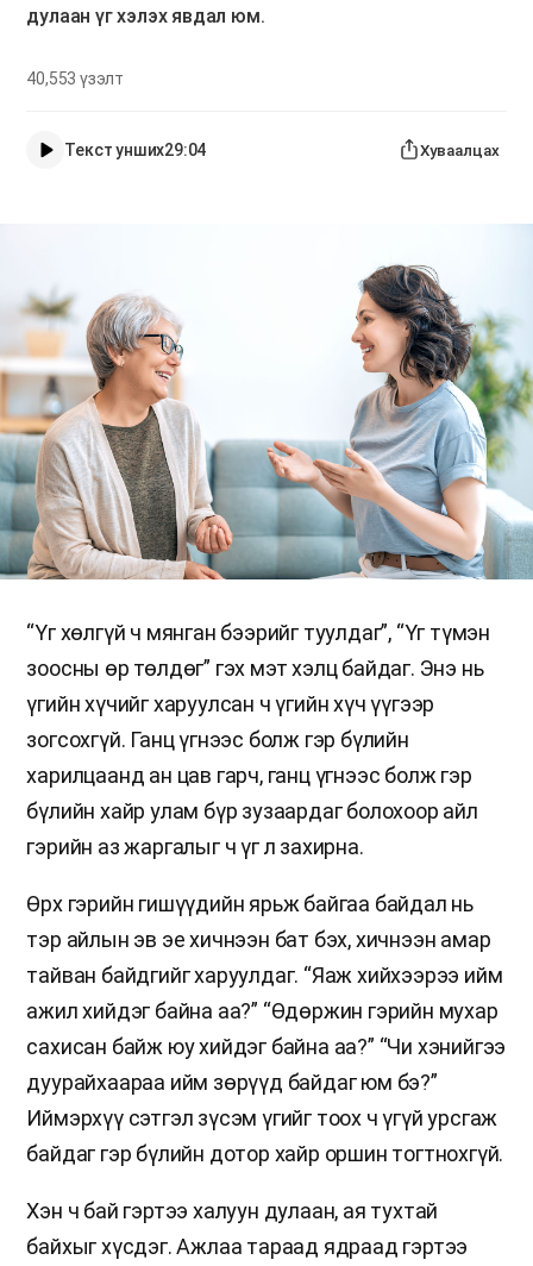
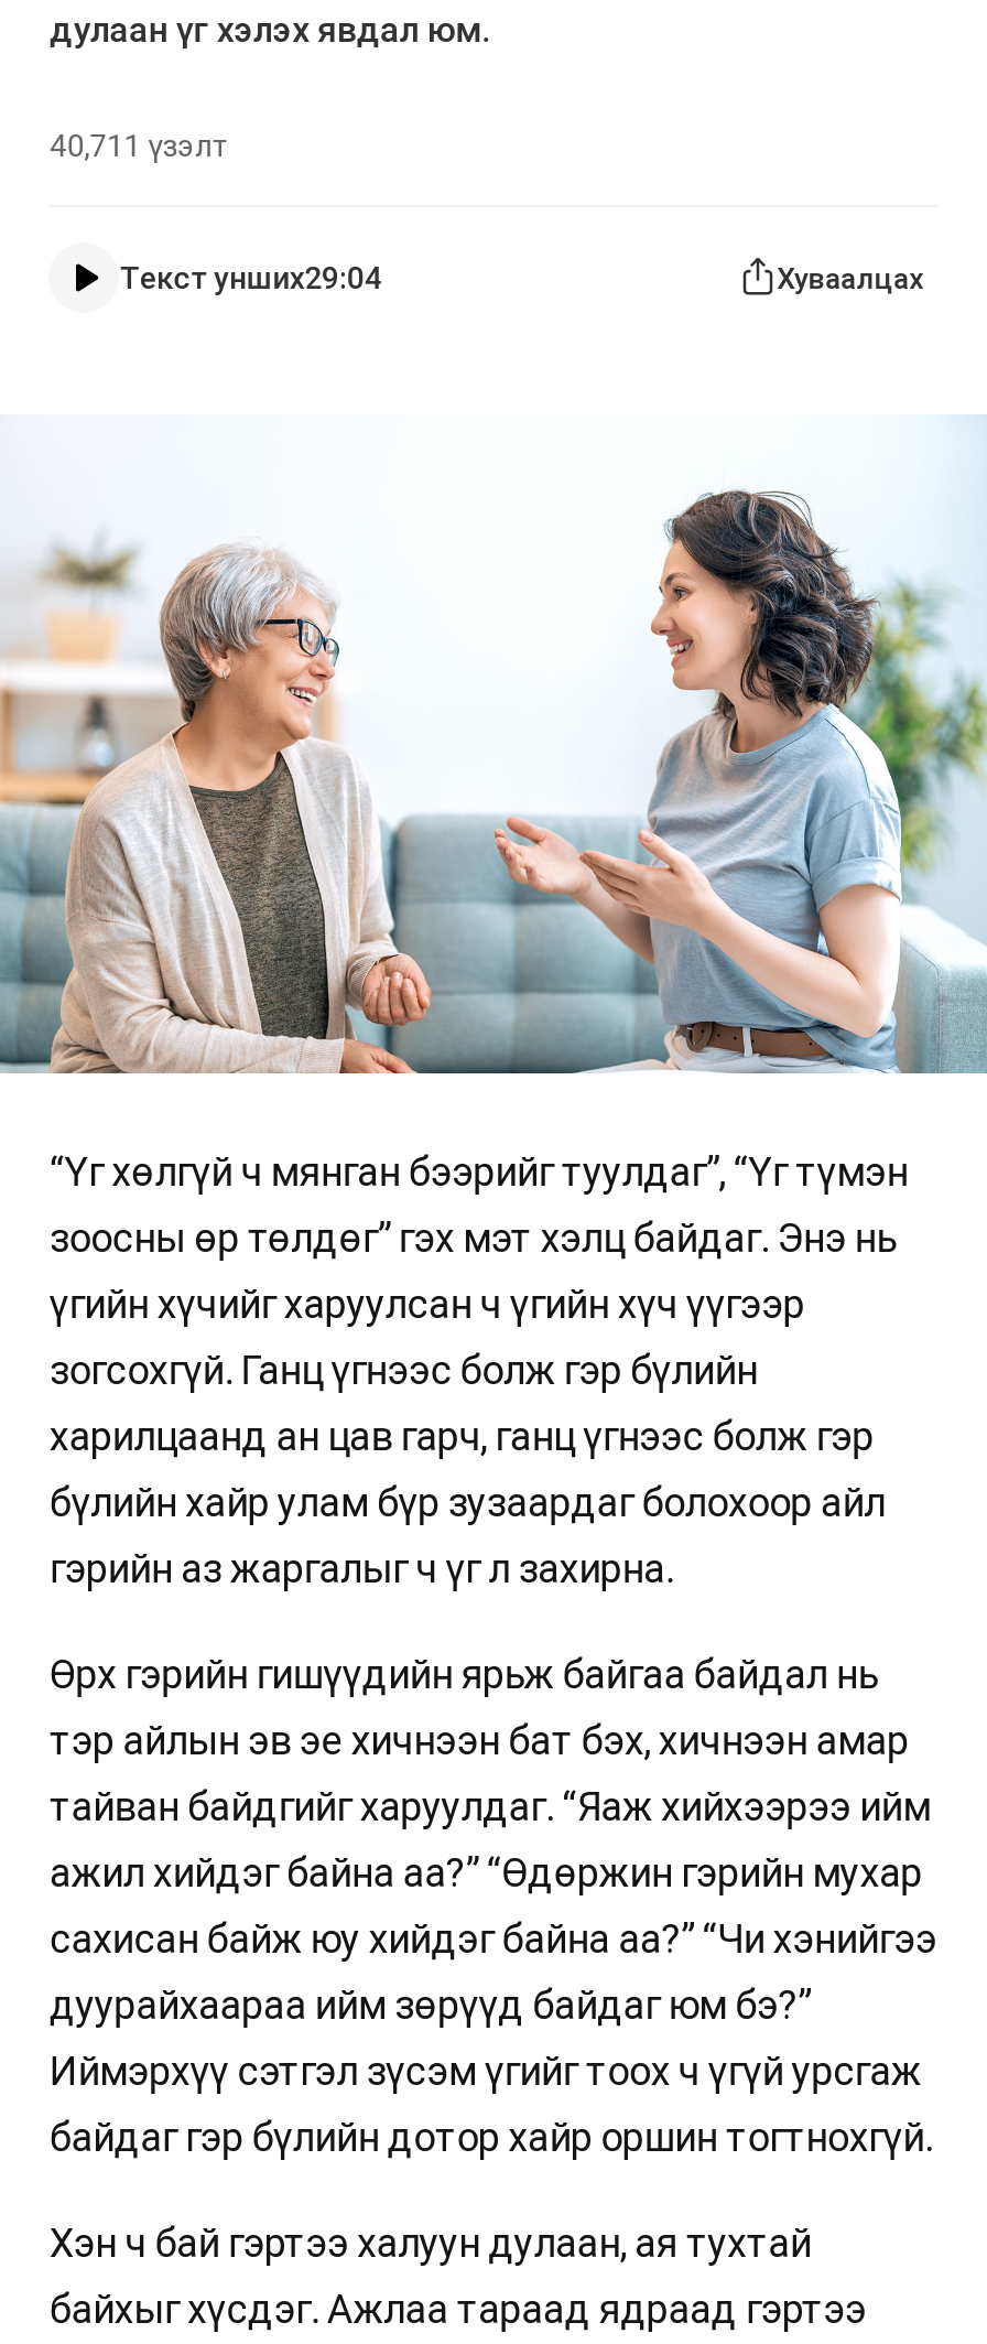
[27,69,124,88] 40,553 үзэлт -> [49,128,229,163] 40,711 үзэлт

